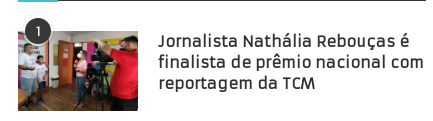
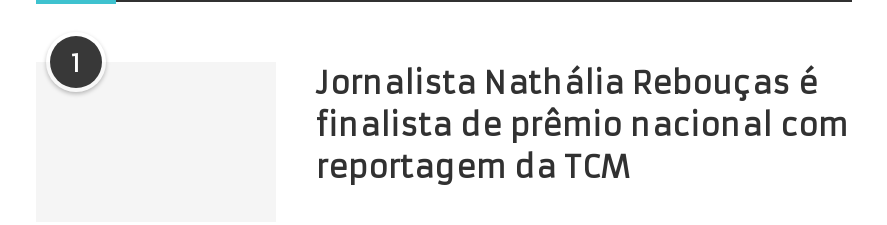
[17,30,139,112] [image] -> none

